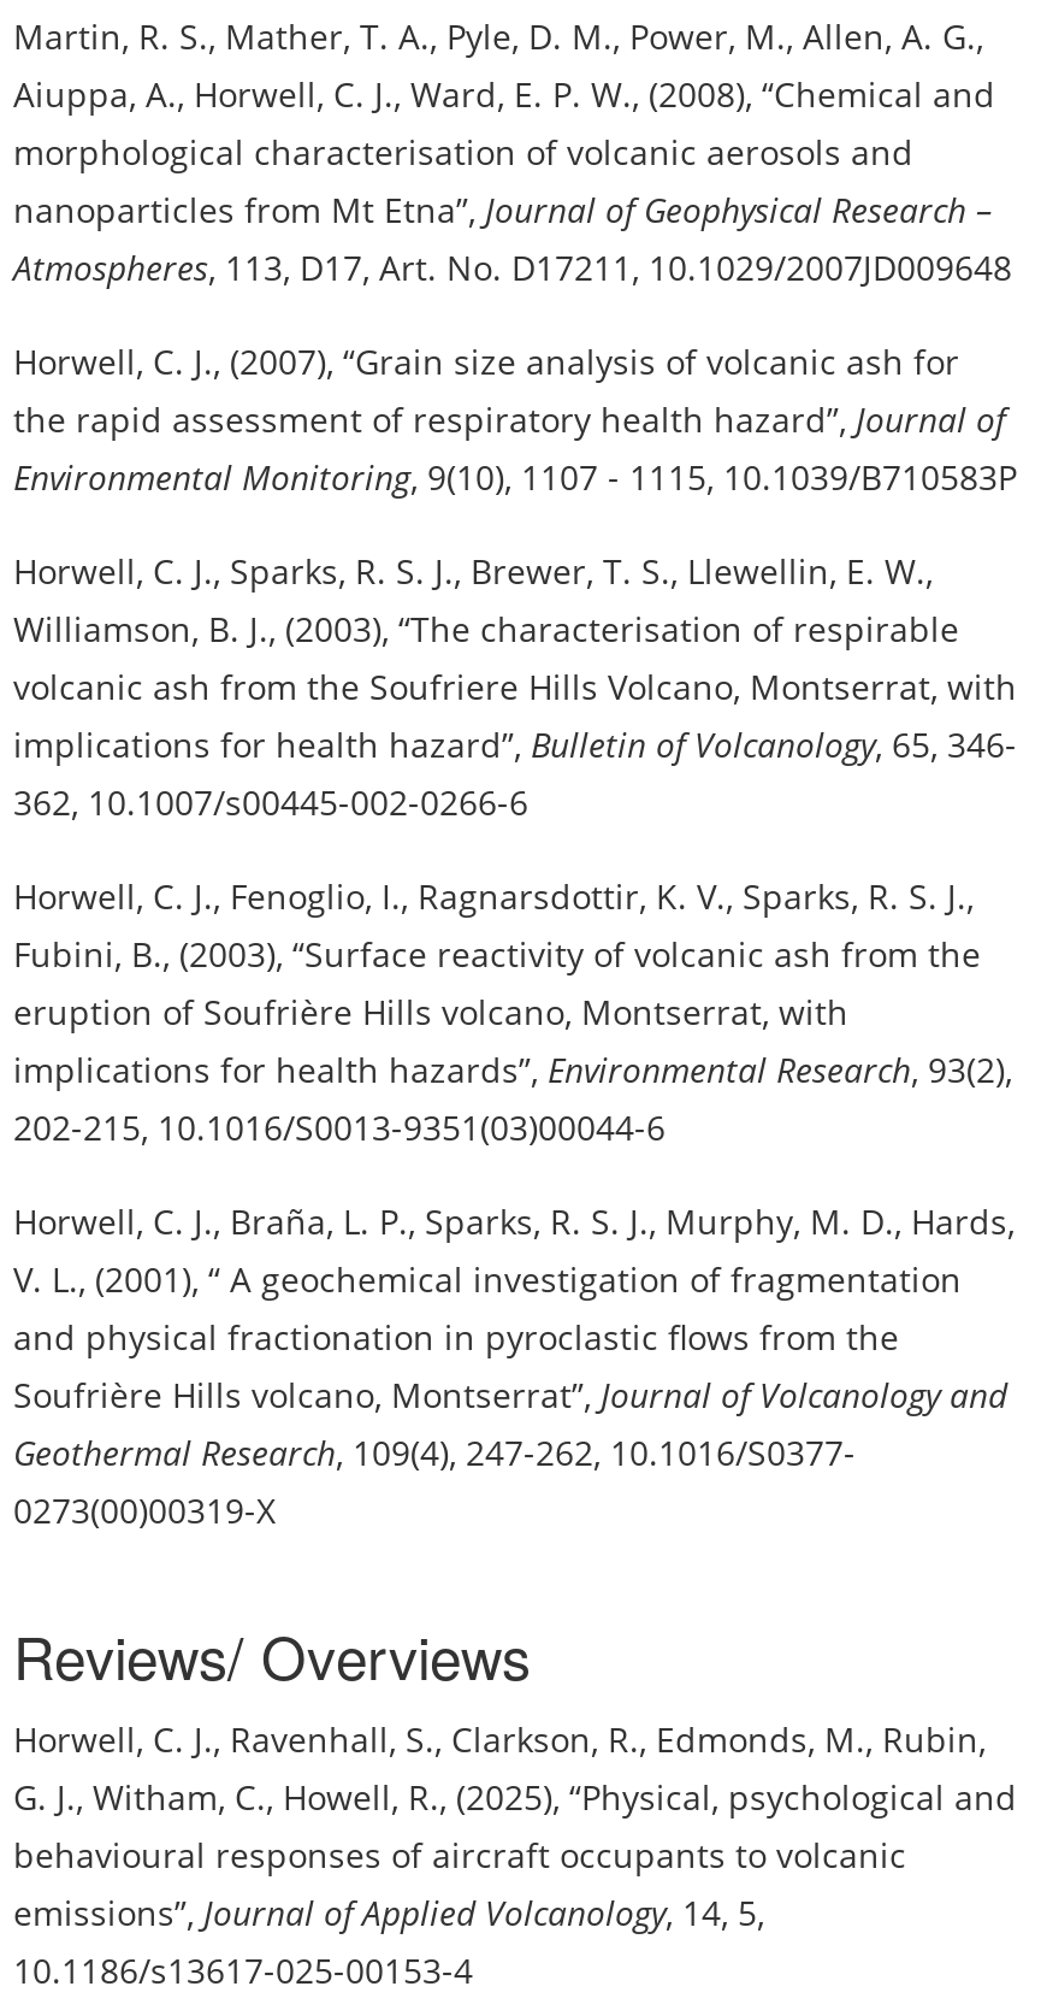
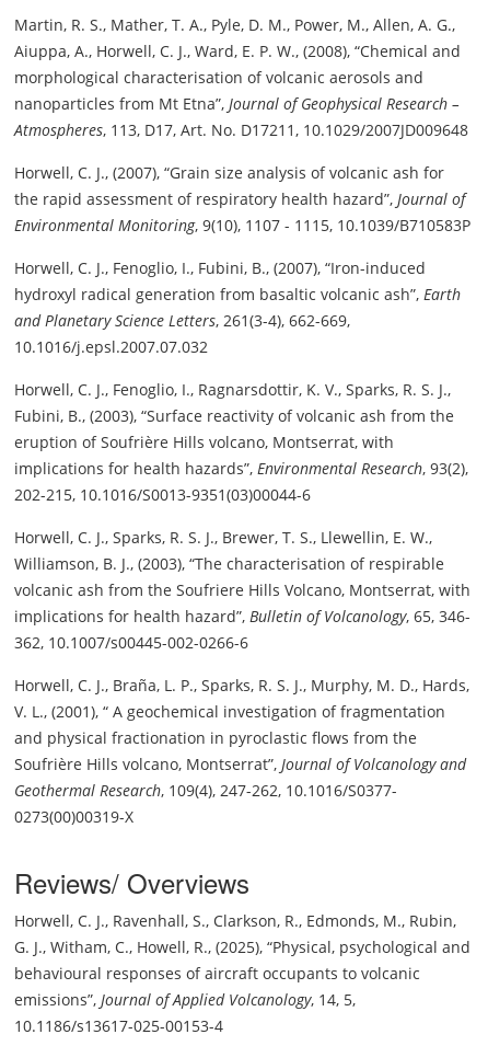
none -> [14,257,461,357] Horwell, C. J., Fenoglio, I., Fubini, B., (2007), Iron-induced | hydroxyl radical generation from basaltic volcanic ash , Earth | and Planetary Science Letters, 261(3-4), 662-669, | 10.1016/j.epsl.2007.07.032
moved [13,548,1017,825] -> [14,527,470,653]: Horwell, C. J., Sparks, R. S. J., Brewer, T. S., Llewellin, E. W., | Williamson, B. J., (2003), The characterisation of respirable | volcanic ash from the Soufriere Hills Volcano, Montserrat, with | implications for health hazard , Bulletin of Volcanology, 65, 346- | 362, 10.1007/s00445-002-0266-6
moved [13,873,1012,1150] -> [14,379,468,505]: Horwell, C. J., Fenoglio, I., Ragnarsdottir, K. V., Sparks, R. S. J., | Fubini, B., (2003), Surface reactivity of volcanic ash from the | eruption of Soufrière Hills volcano, Montserrat, with | implications for health hazards , Environmental Research, 93(2), | 202-215, 10.1016/S0013-9351(03)00044-6

